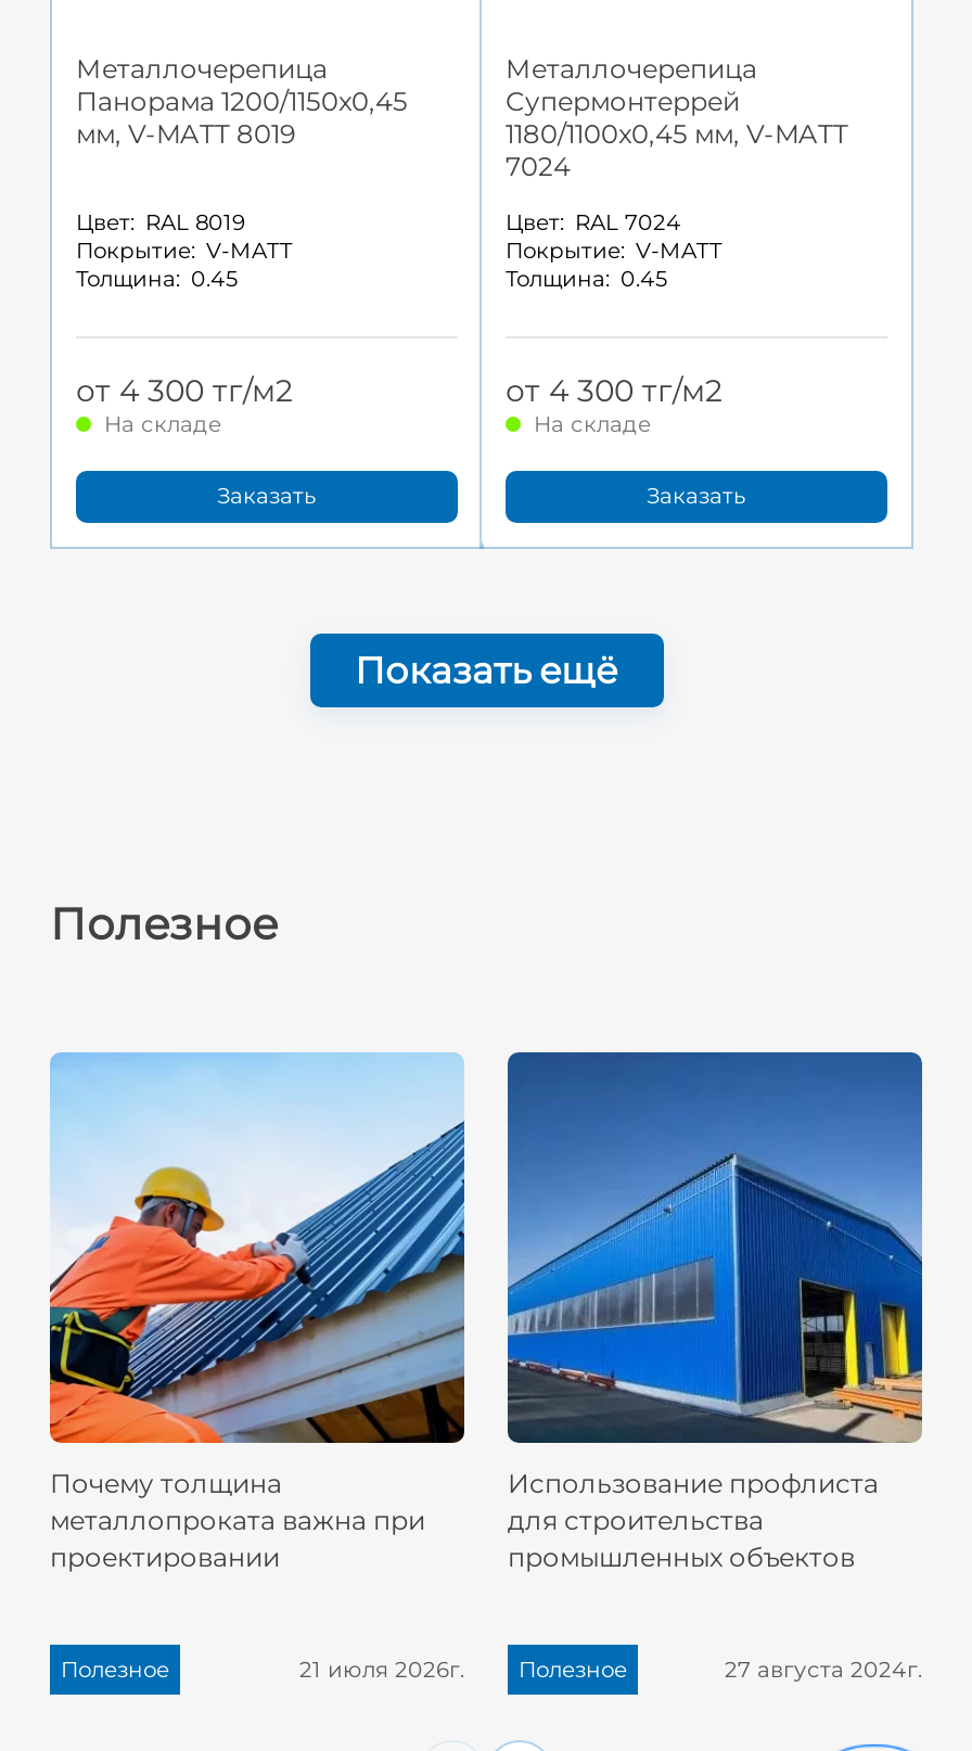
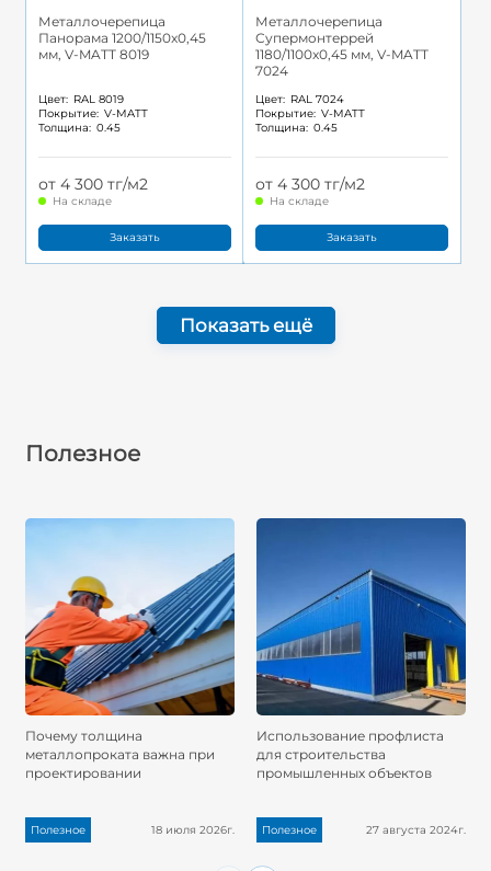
[299,1656,627,1684] 21 июля 2026г. Полезное -> [151,823,317,837] 18 июля 2026г. Полезное

